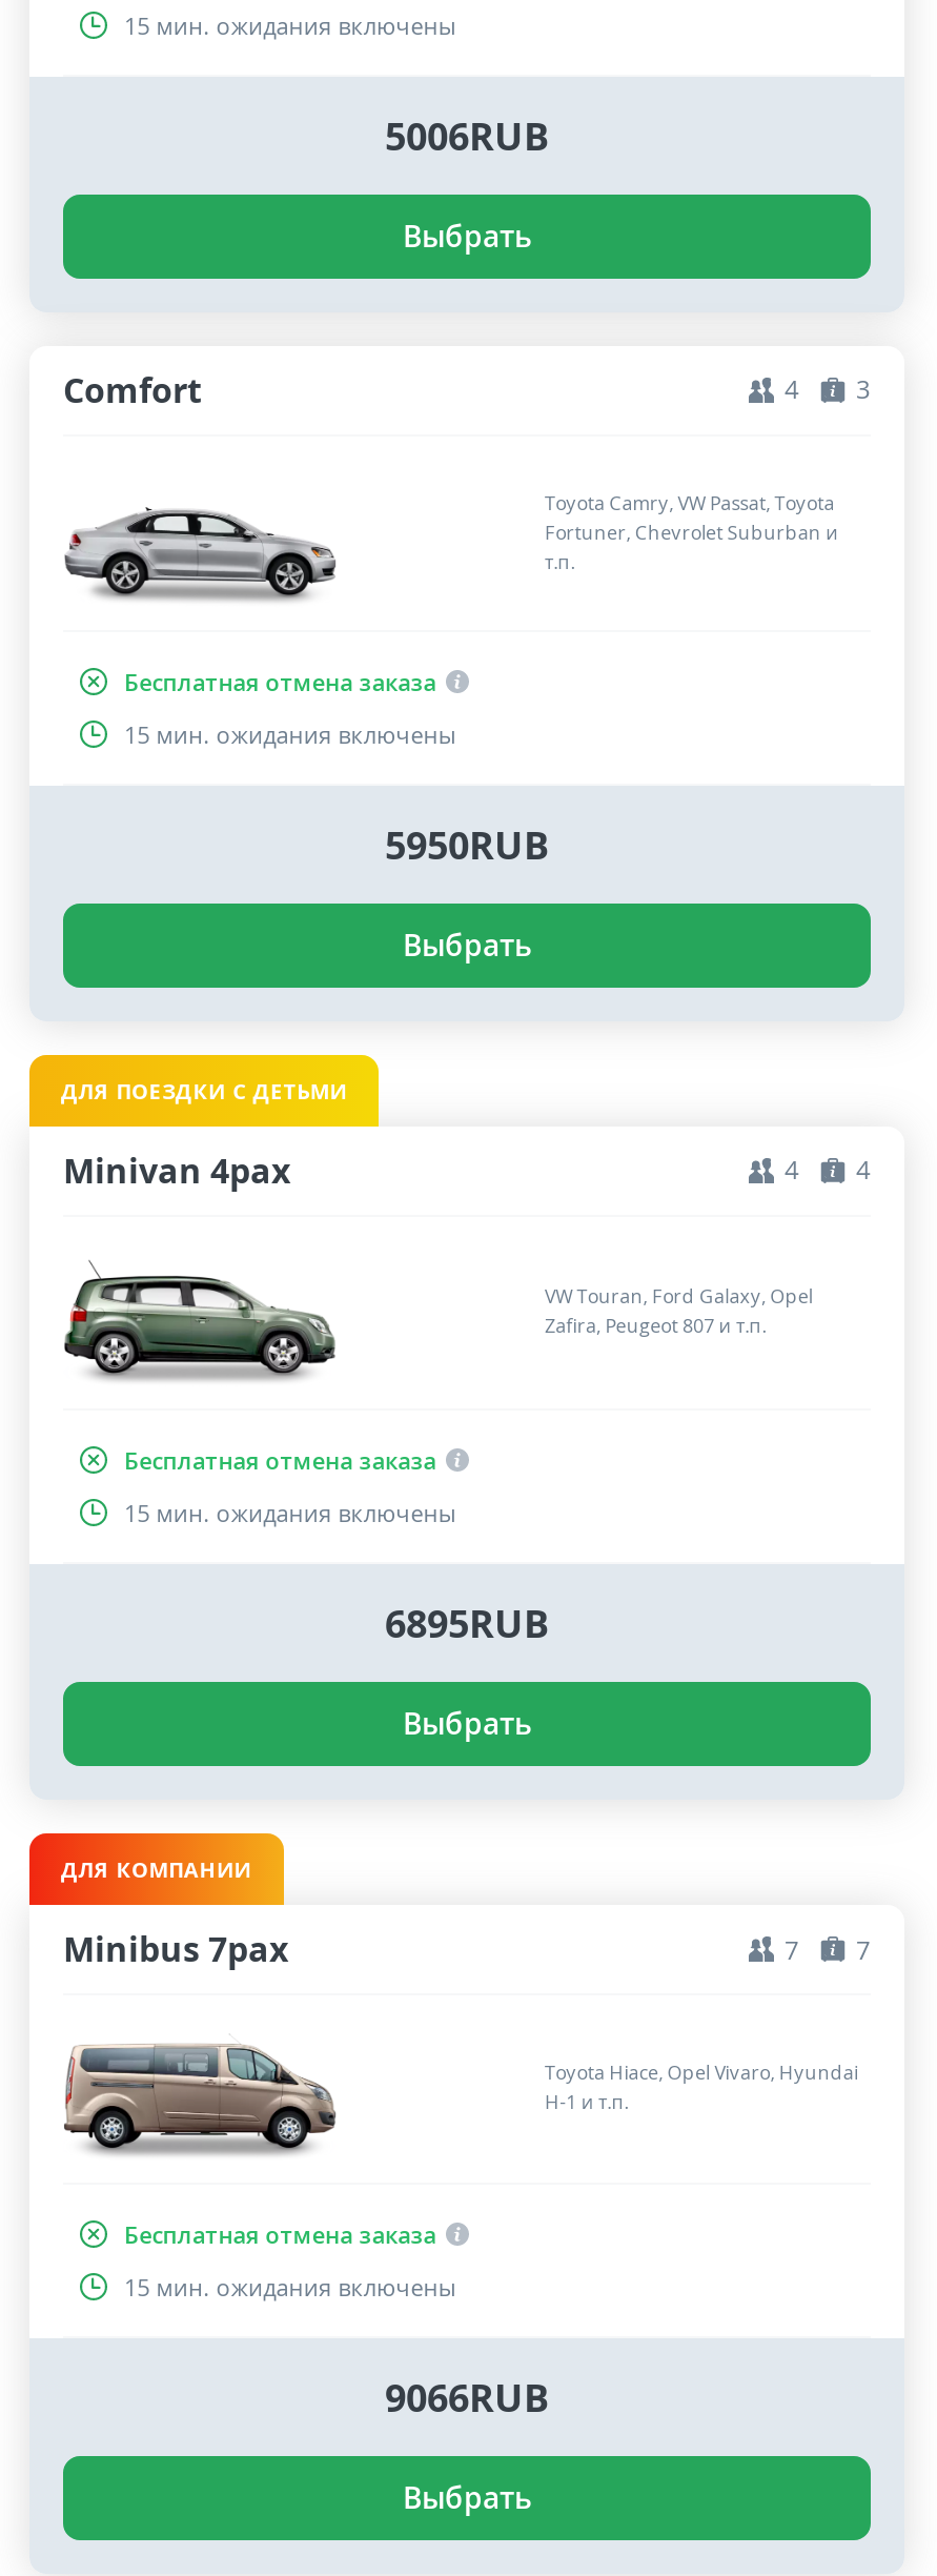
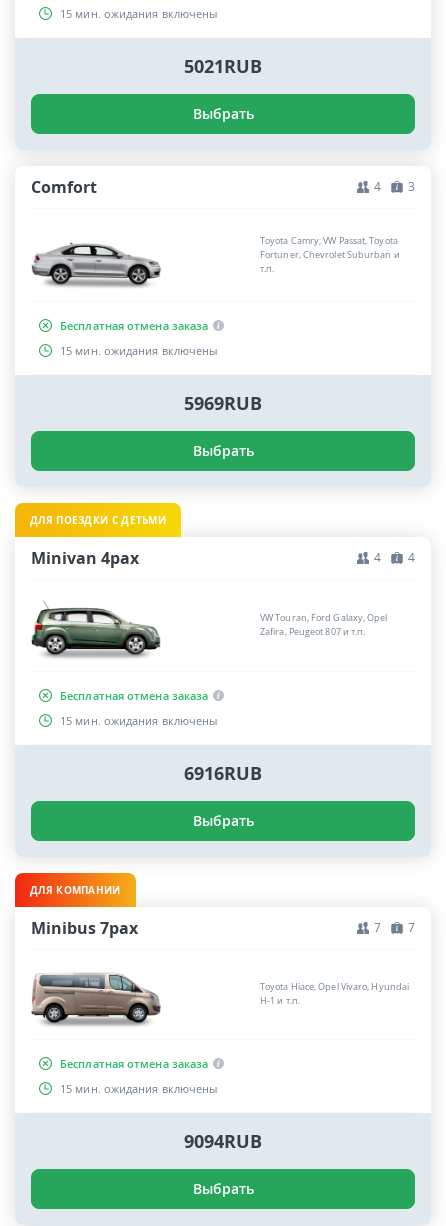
[385,110,549,161] 5006RUB -> [184,54,262,78] 5021RUB
[385,819,549,870] 5950RUB -> [184,391,262,415] 5969RUB
[385,1598,549,1648] 6895RUB -> [184,761,262,785] 6916RUB
[385,2372,549,2422] 9066RUB -> [184,1129,262,1153] 9094RUB

